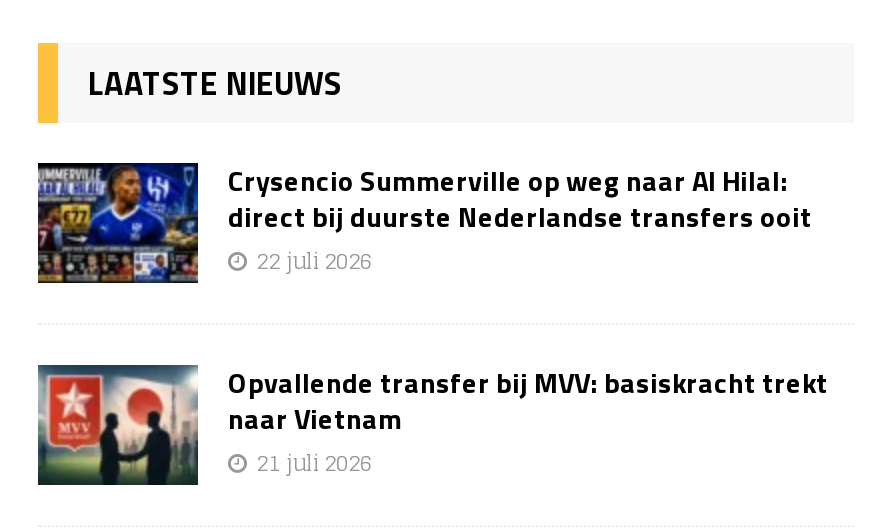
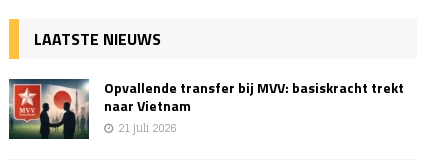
[38,159,812,283] [image] | Crysencio Summerville op weg naar Al Hilal: | direct bij duurste Nederlandse transfers ooit | 22 juli 2026 -> none

